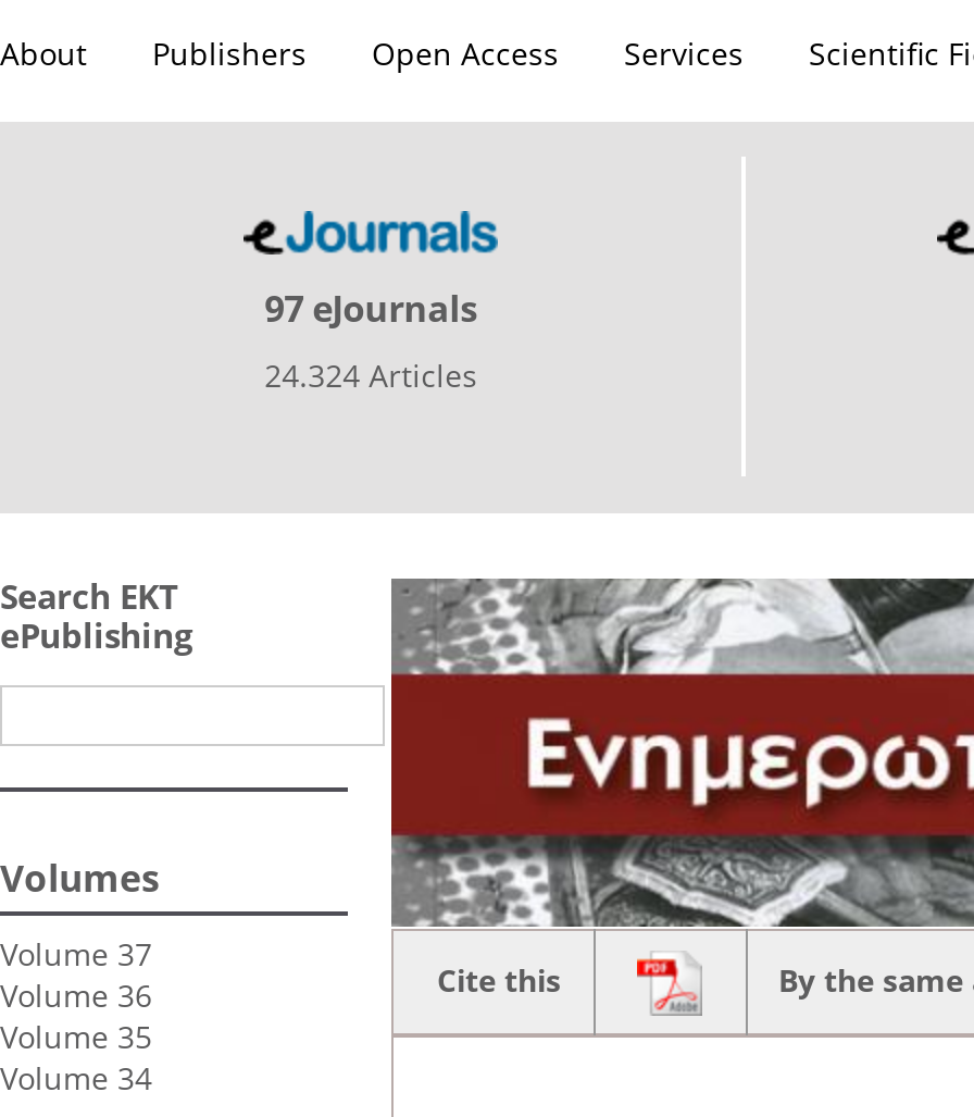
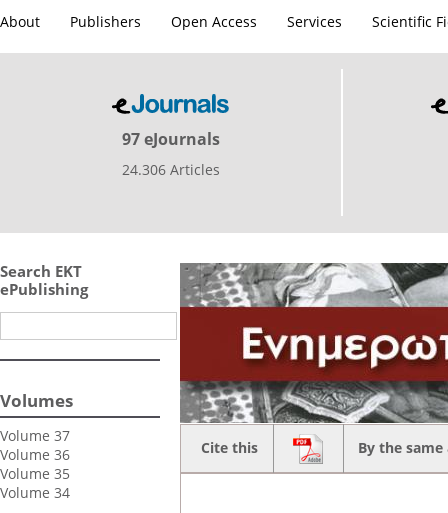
[265,355,478,397] 24.324 Articles -> [122,160,220,179] 24.306 Articles

